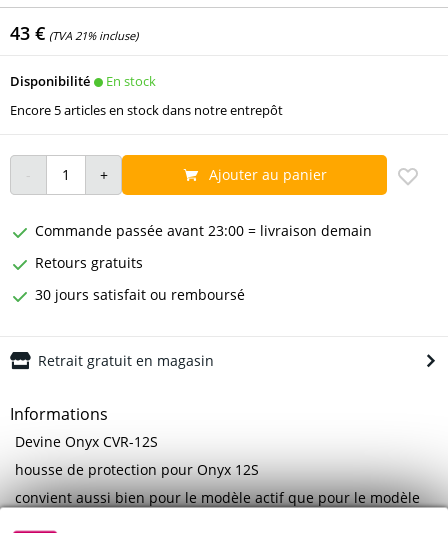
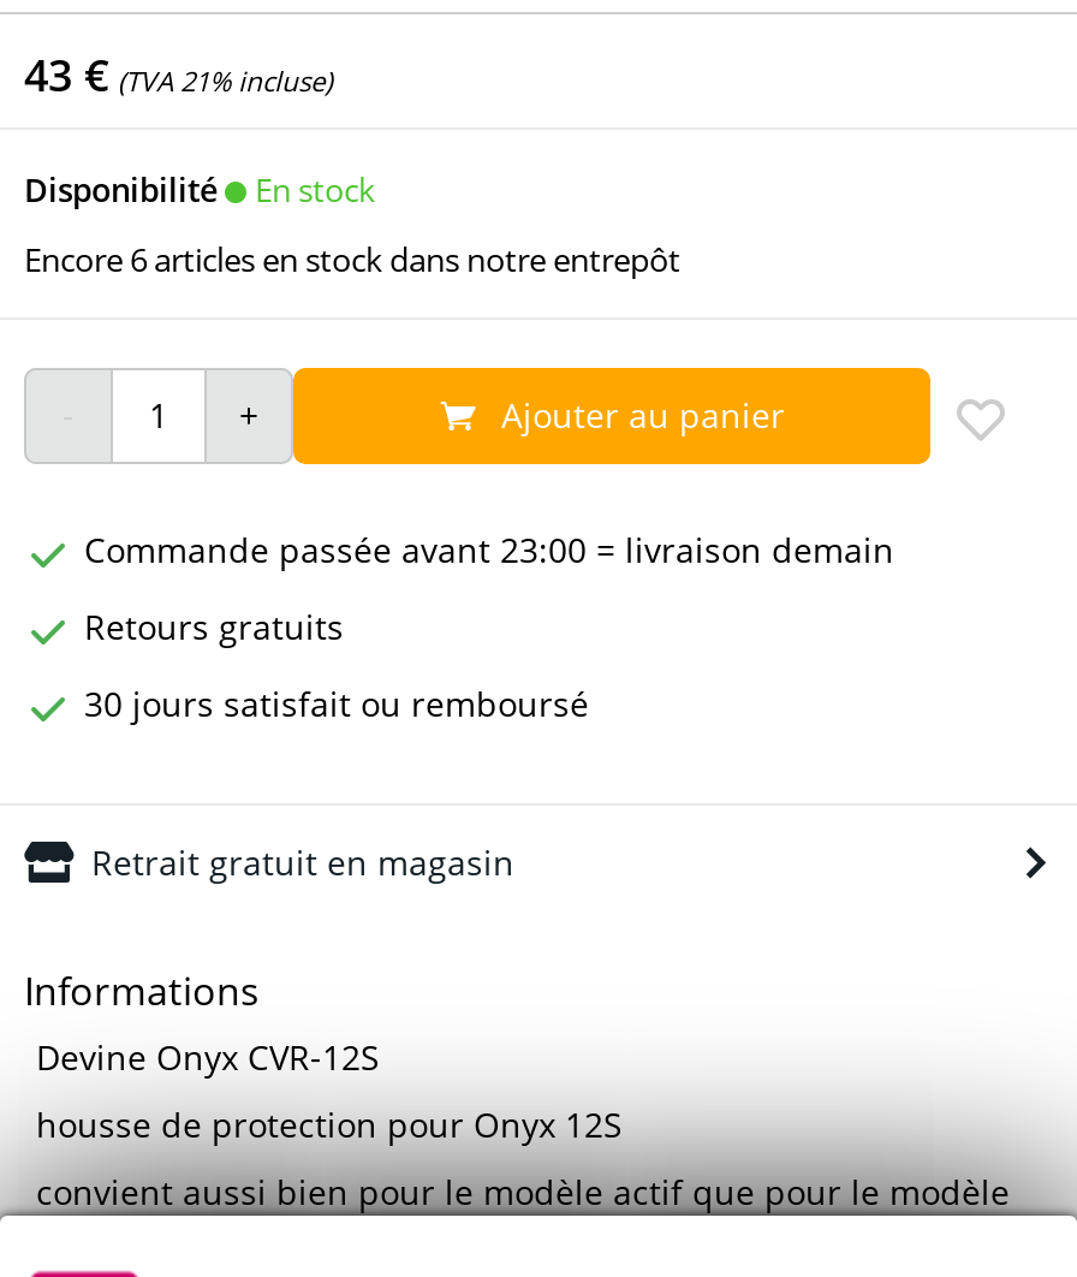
[10,101,283,119] Encore 5 articles en stock dans notre entrepôt -> [24,239,680,282] Encore 6 articles en stock dans notre entrepôt

